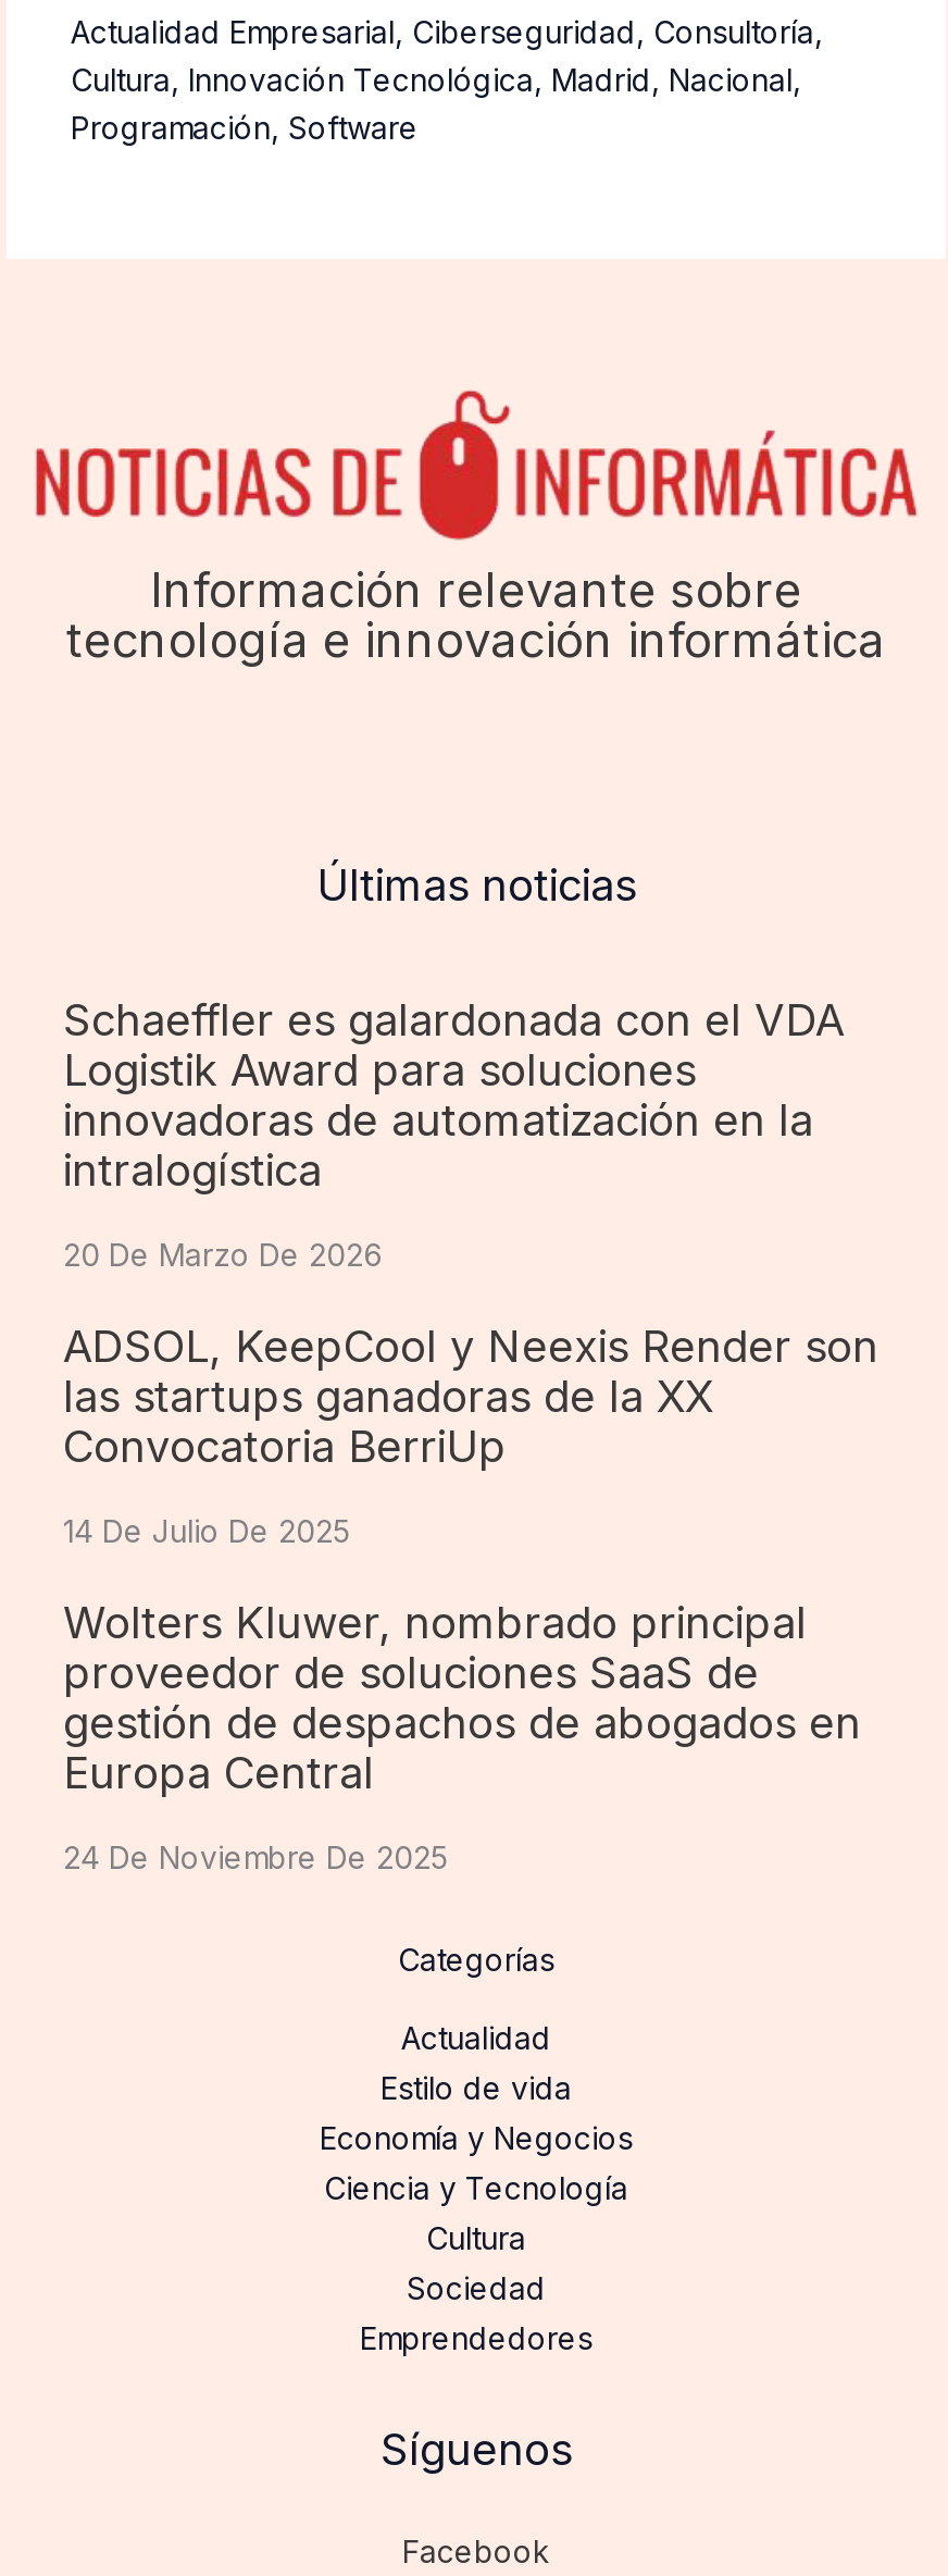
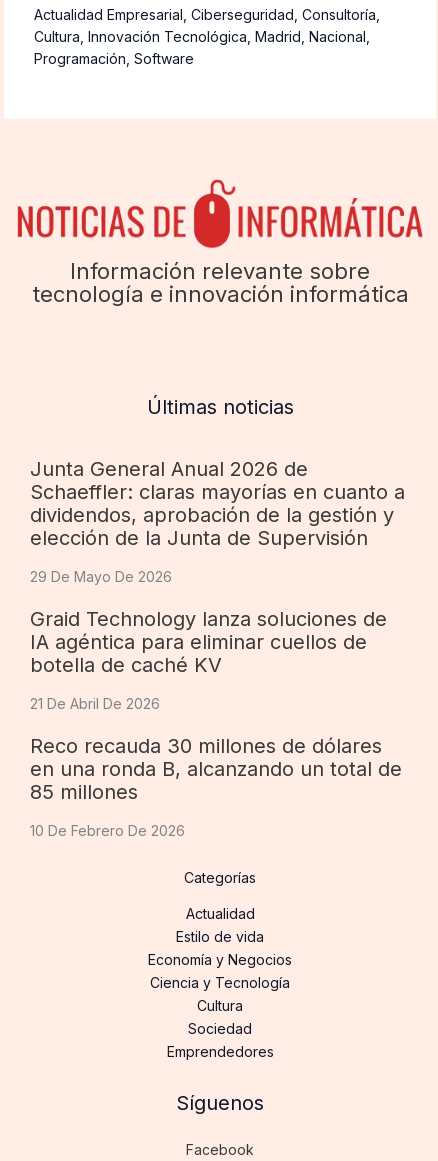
[63,994,844,1196] Schaeffler es galardonada con el VDA | Logistik Award para soluciones | innovadoras de automatización en la | intralogística -> [30,457,405,550] Junta General Anual 2026 de | Schaeffler: claras mayorías en cuanto a | dividendos, aprobación de la gestión y | elección de la Junta de Supervisión
[63,1236,383,1273] 20 De Marzo De 2026 -> [30,568,172,585] 29 De Mayo De 2026
[63,1320,878,1473] ADSOL, KeepCool y Neexis Render son | las startups ganadoras de la XX | Convocatoria BerriUp -> [30,607,387,677] Graid Technology lanza soluciones de | IA agéntica para eliminar cuellos de | botella de caché KV
[63,1512,350,1549] 14 De Julio De 2025 -> [30,695,160,712] 21 De Abril De 2026
[63,1597,861,1799] Wolters Kluwer, nombrado principal | proveedor de soluciones SaaS de | gestión de despachos de abogados en | Europa Central -> [30,734,402,804] Reco recauda 30 millones de dólares | en una ronda B, alcanzando un total de | 85 millones
[63,1838,448,1875] 24 De Noviembre De 2025 -> [30,822,185,839] 10 De Febrero De 2026

